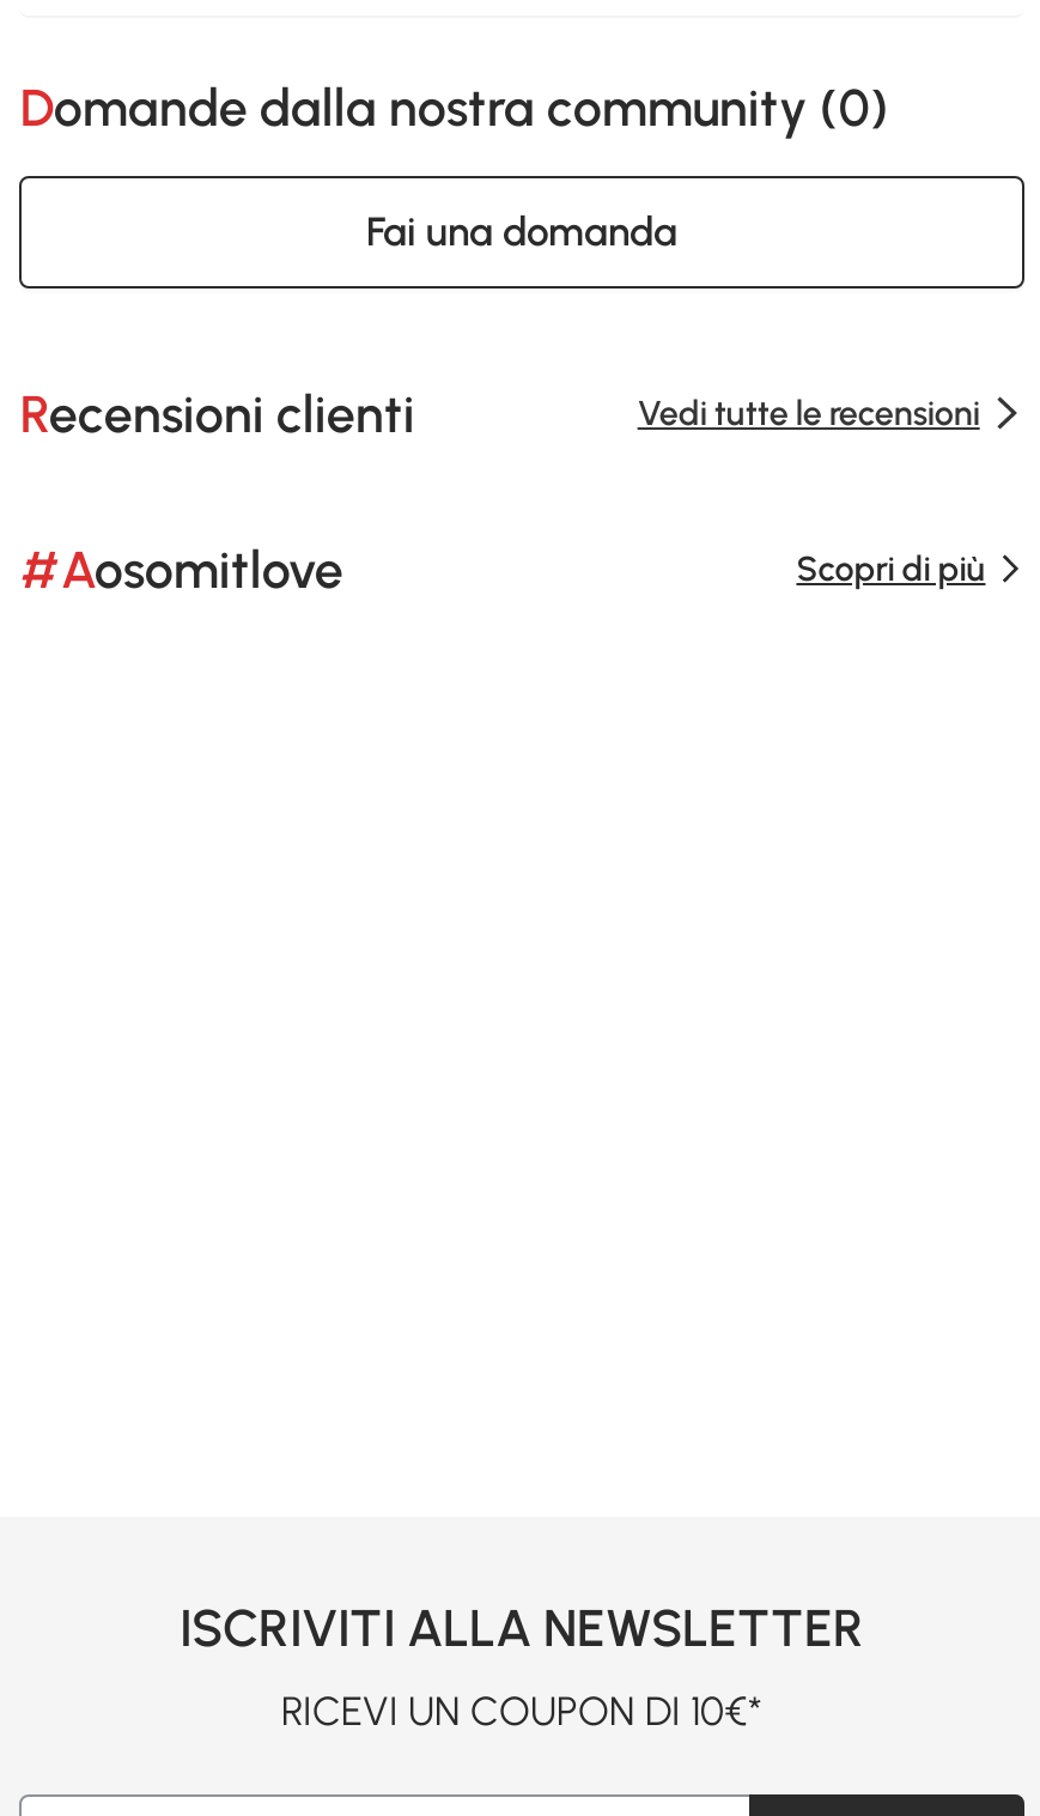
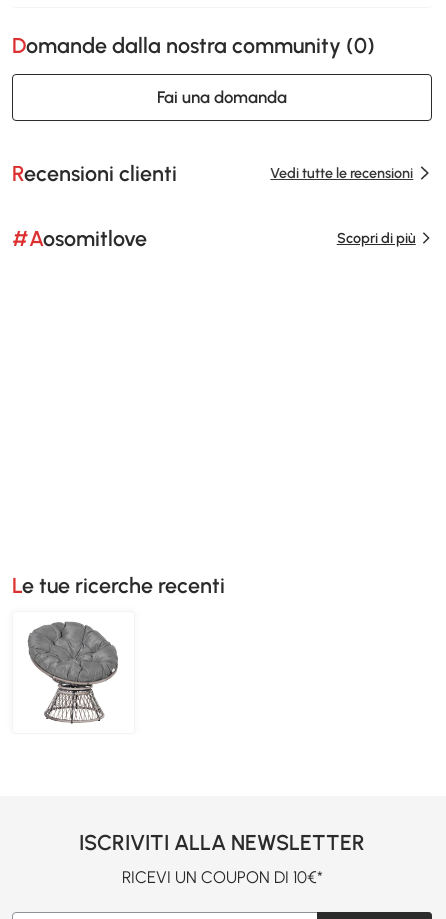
none -> [22,573,225,598] Le tue ricerche recenti
none -> [27,621,119,724] [image]

